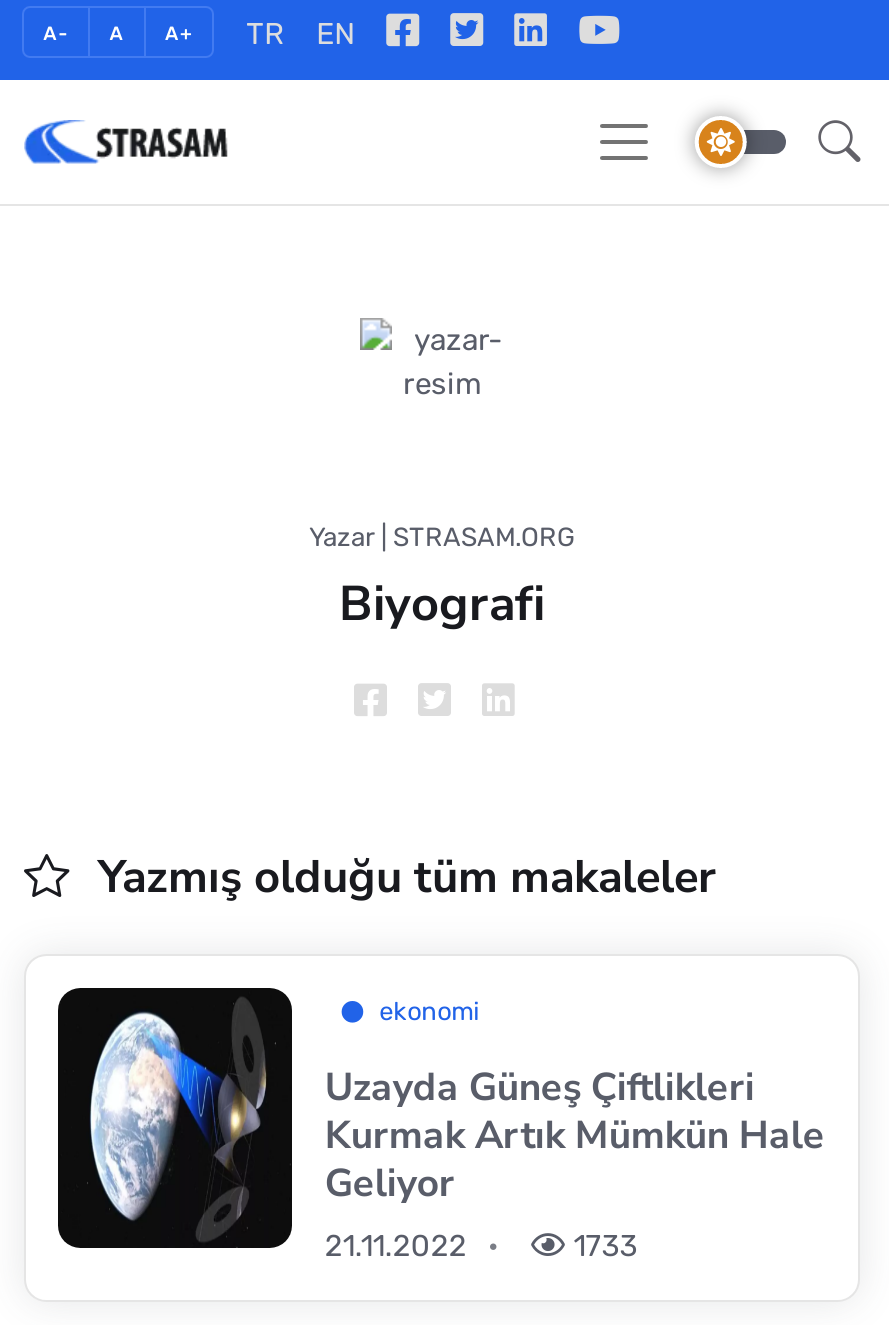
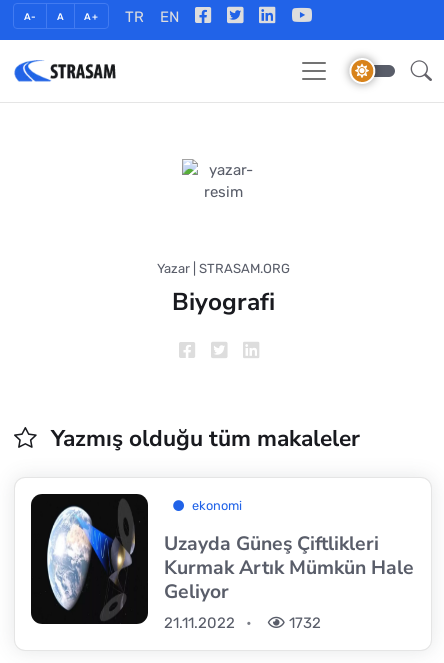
[573,1229,637,1265] 1733 -> [289,614,321,632] 1732

